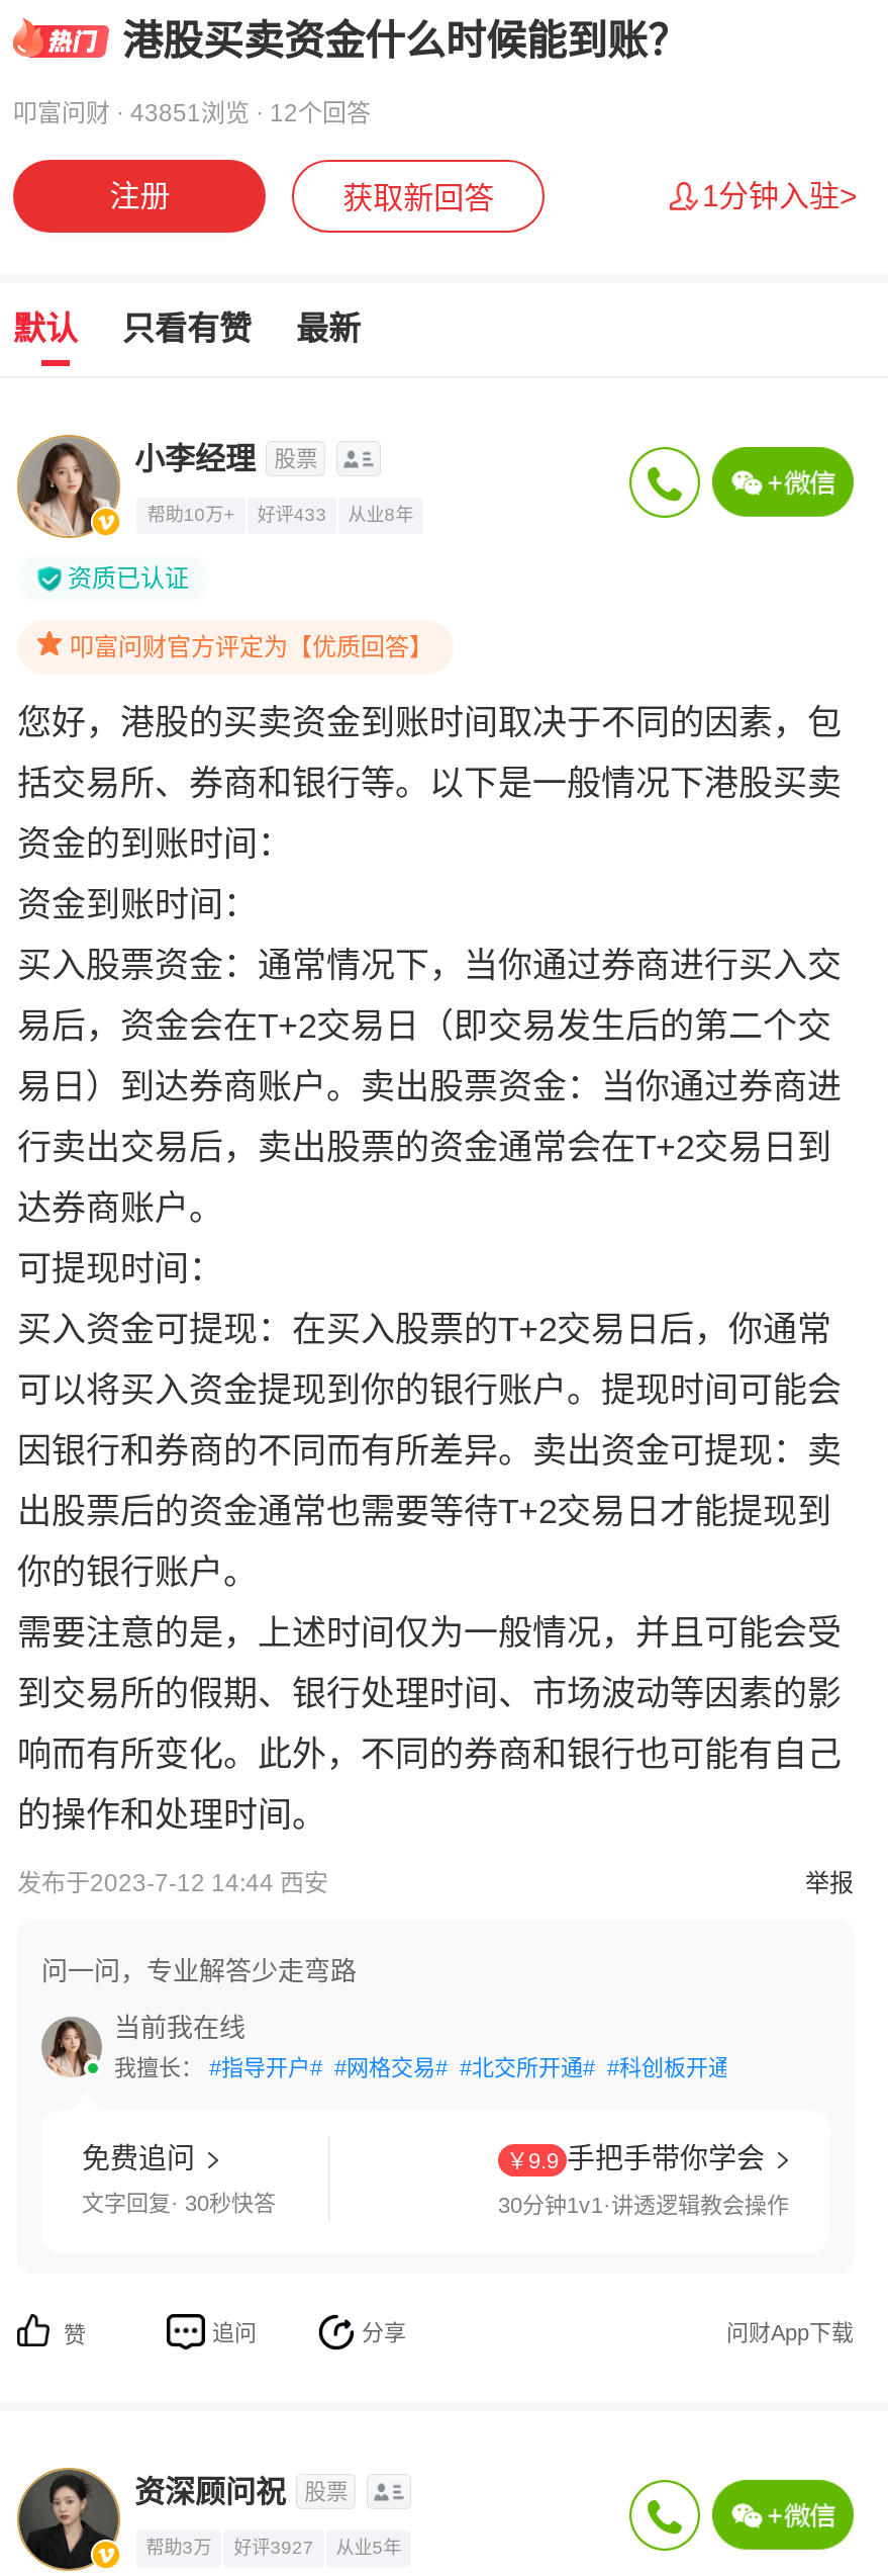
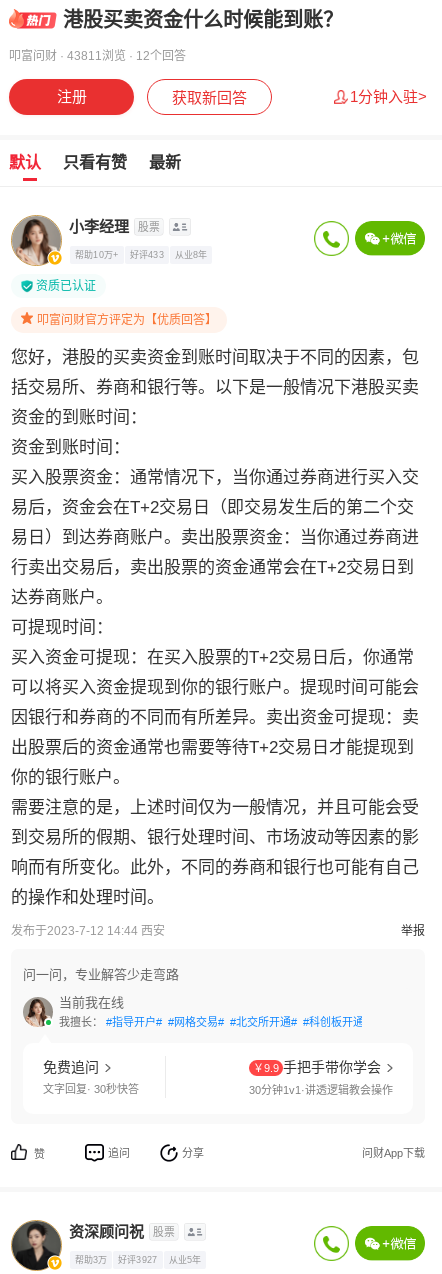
[13,99,371,127] 叩富问财 · 43851浏览 · 12个回答 -> [9,49,186,63] 叩富问财 · 43811浏览 · 12个回答

